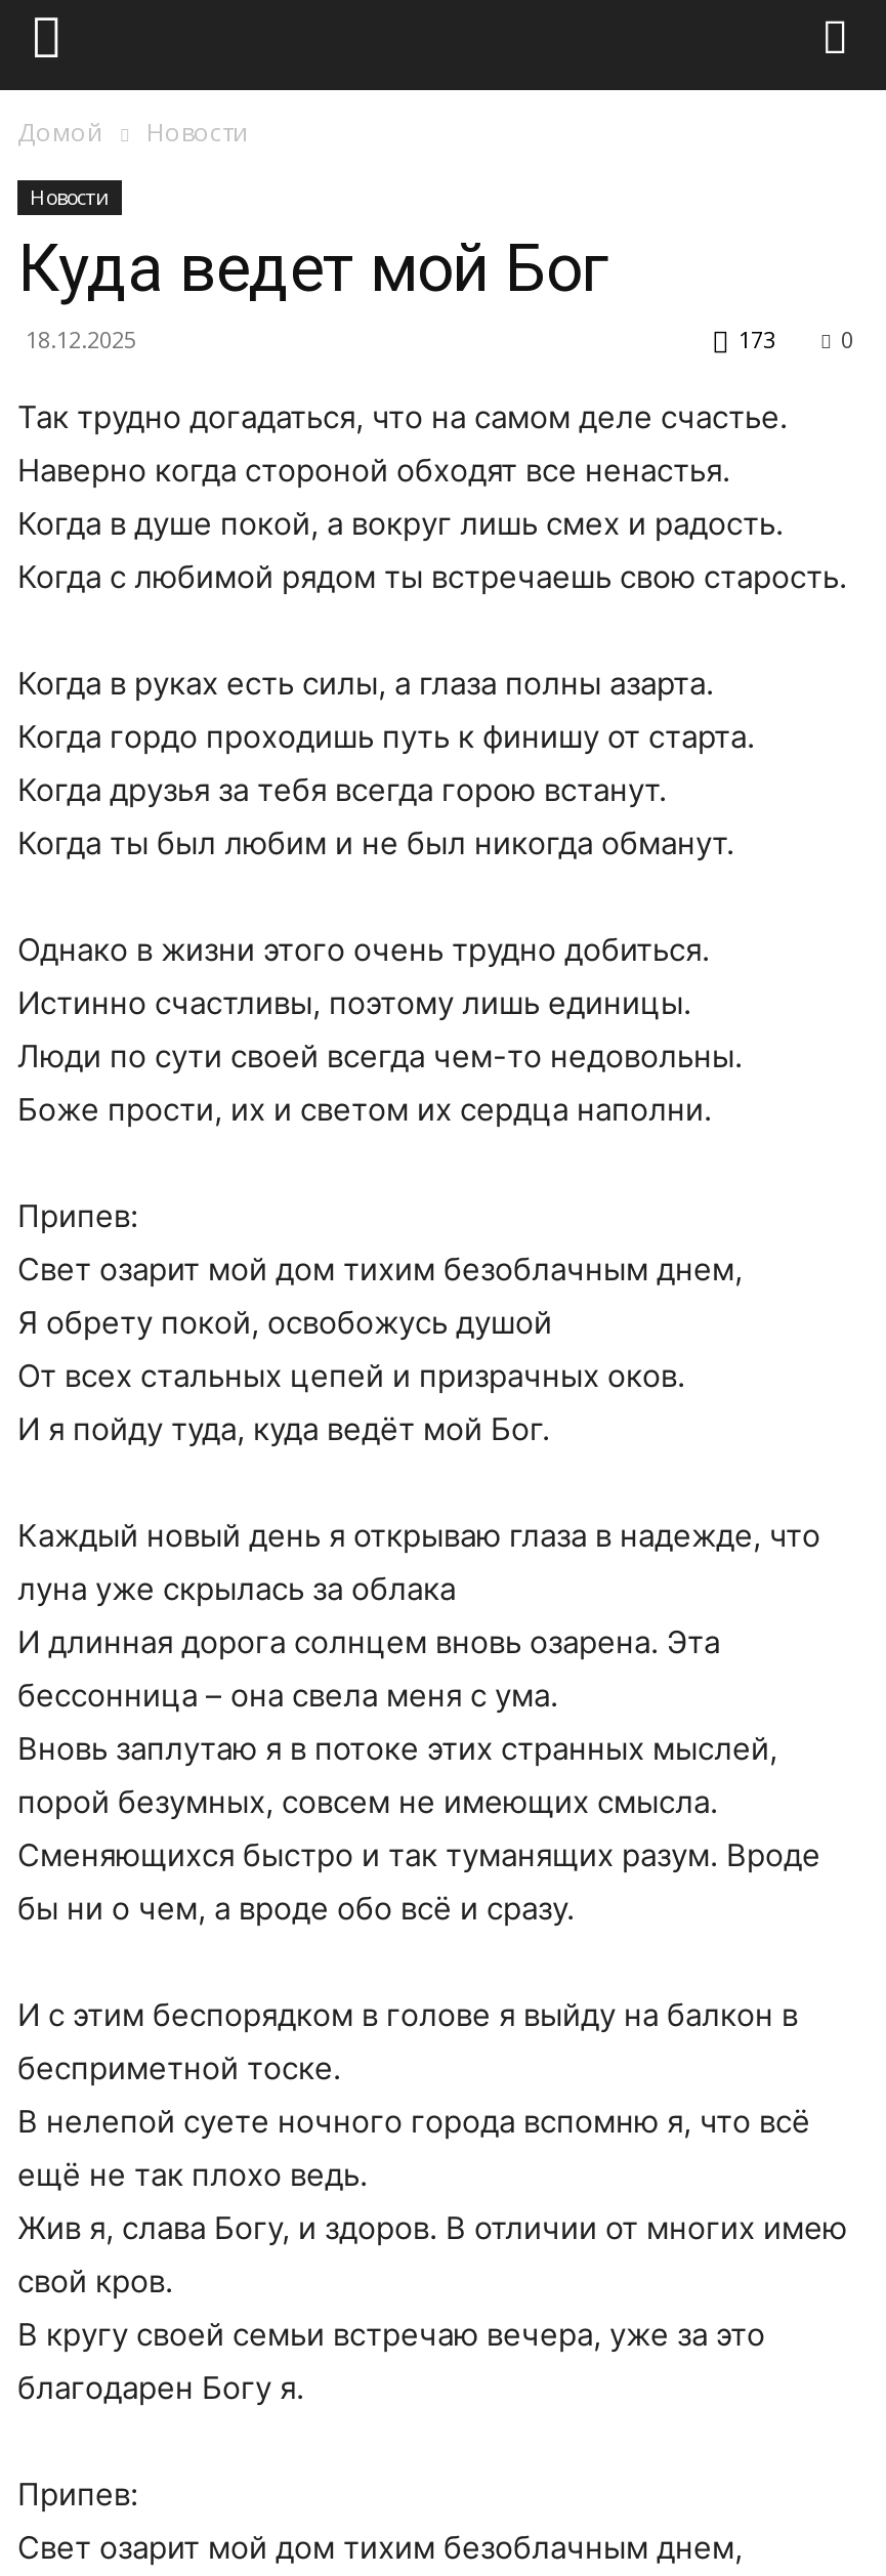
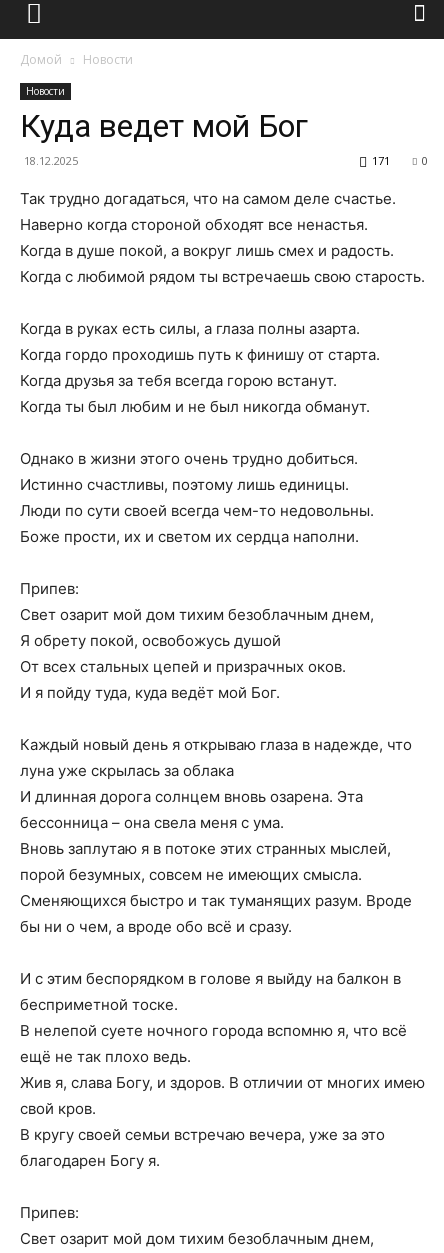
[739,324,775,354] 173 -> [372,153,390,168] 171

